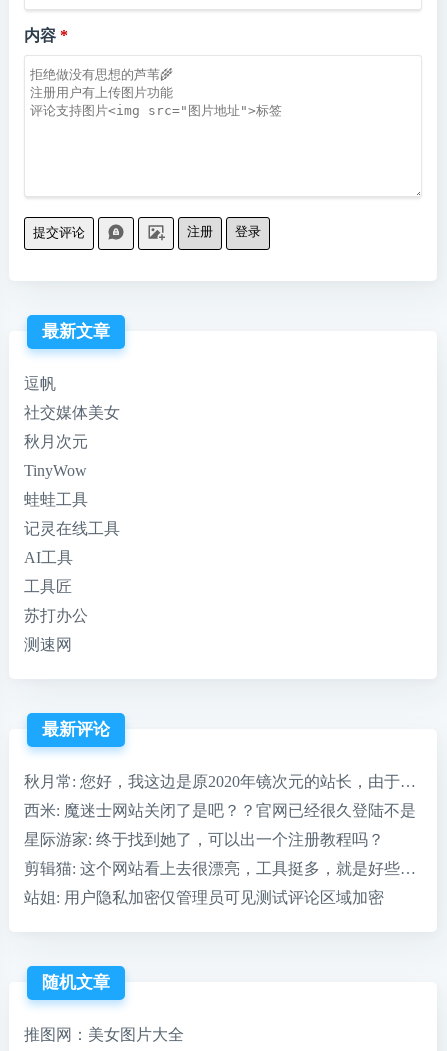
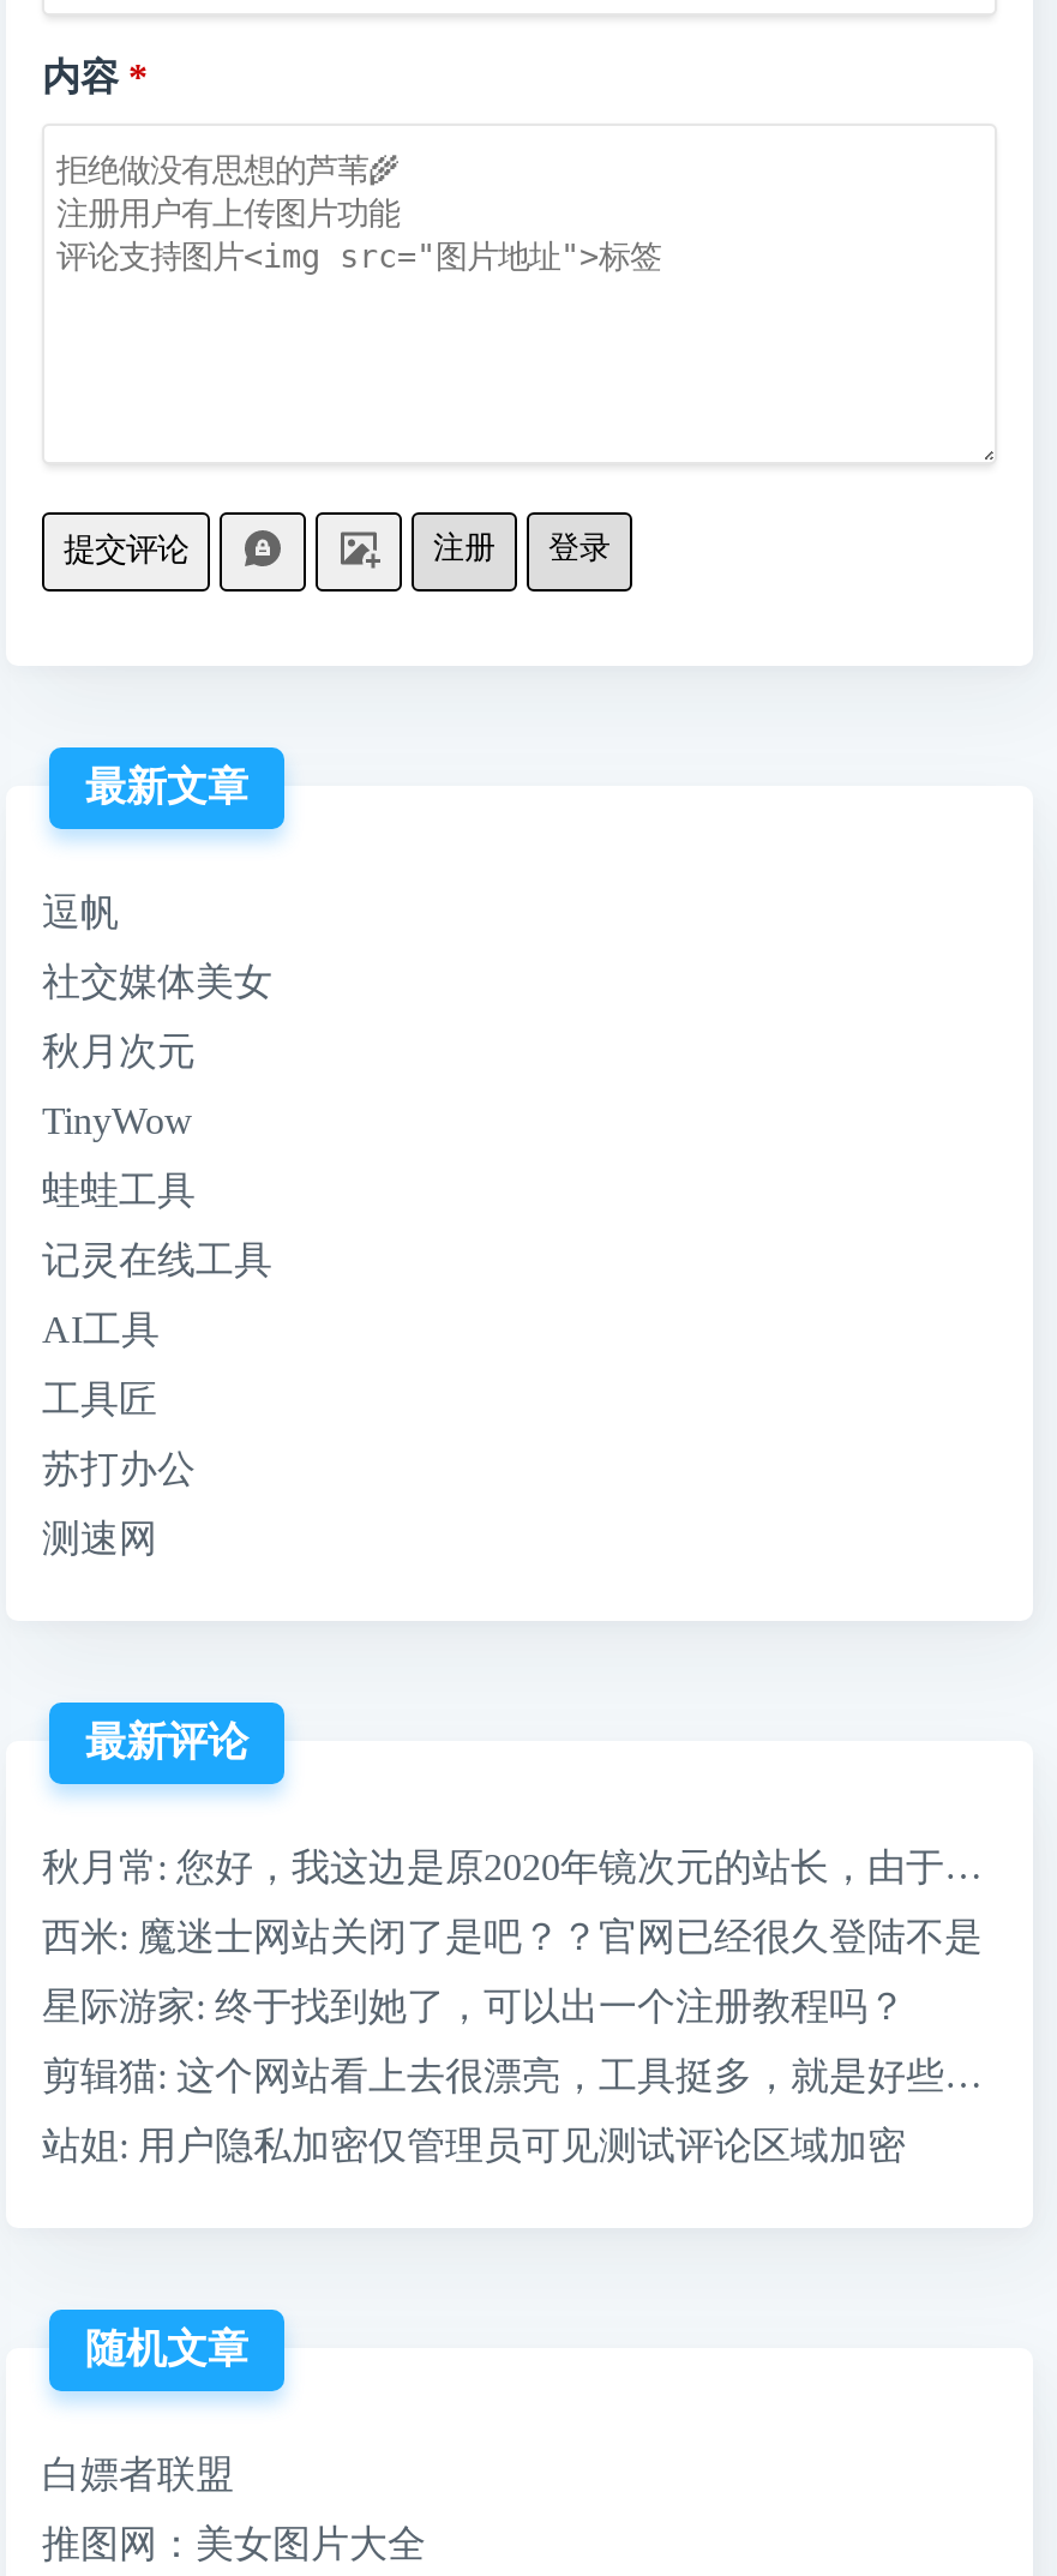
none -> [42,2453,234,2494] 白嫖者联盟

